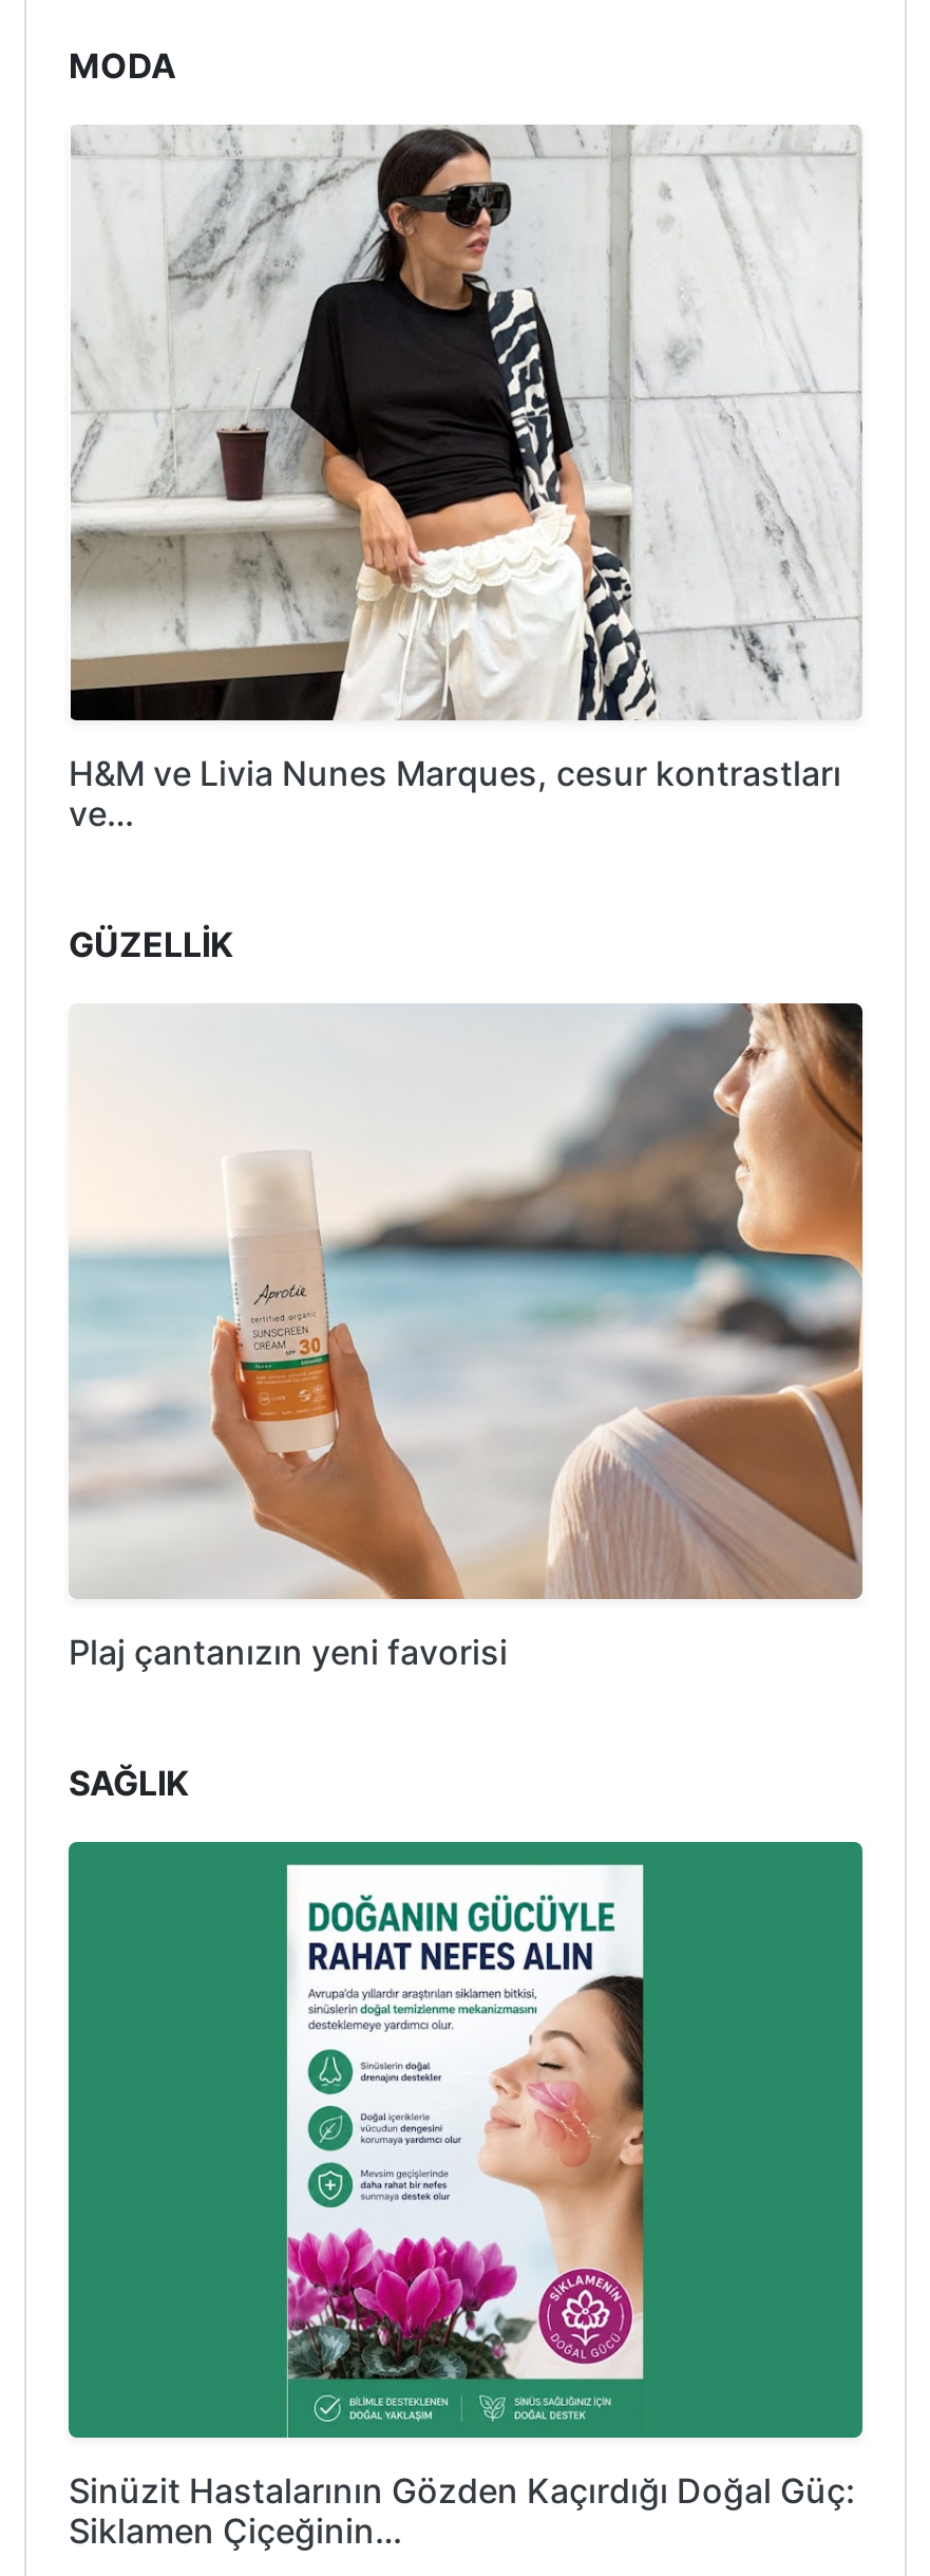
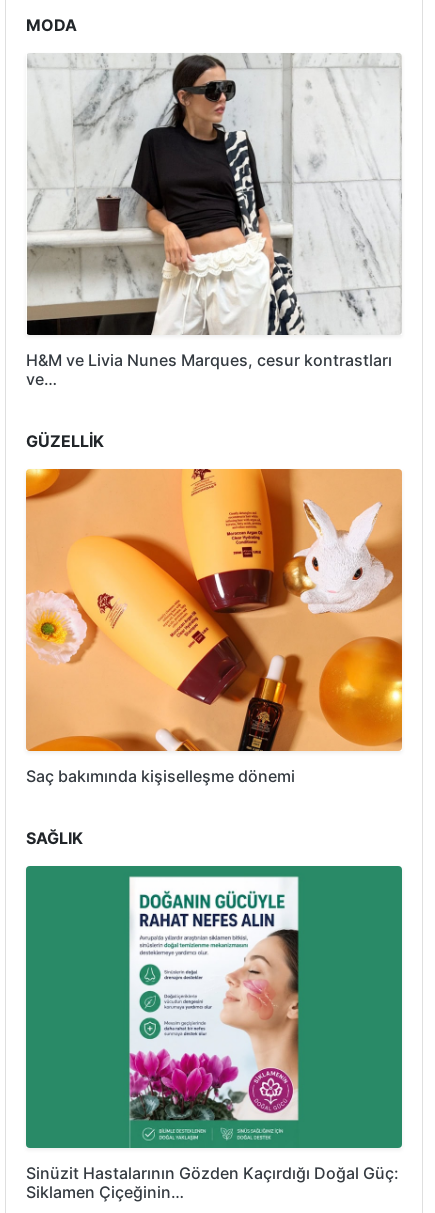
[69,1001,865,1672] [image] | Plaj çantanızın yeni favorisi -> [25,468,403,785] [image] | Saç bakımında kişiselleşme dönemi

